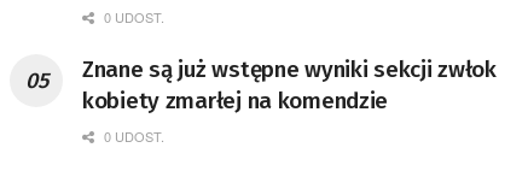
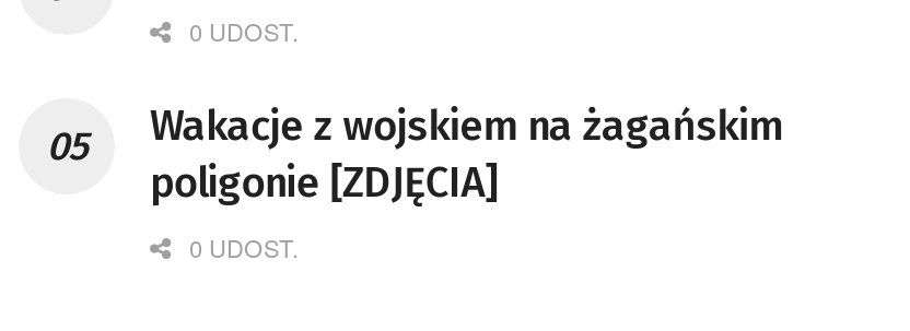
[82,56,496,115] Znane są już wstępne wyniki sekcji zwłok | kobiety zmarłej na komendzie -> [150,101,783,208] Wakacje z wojskiem na żagańskim | poligonie [ZDJĘCIA]

